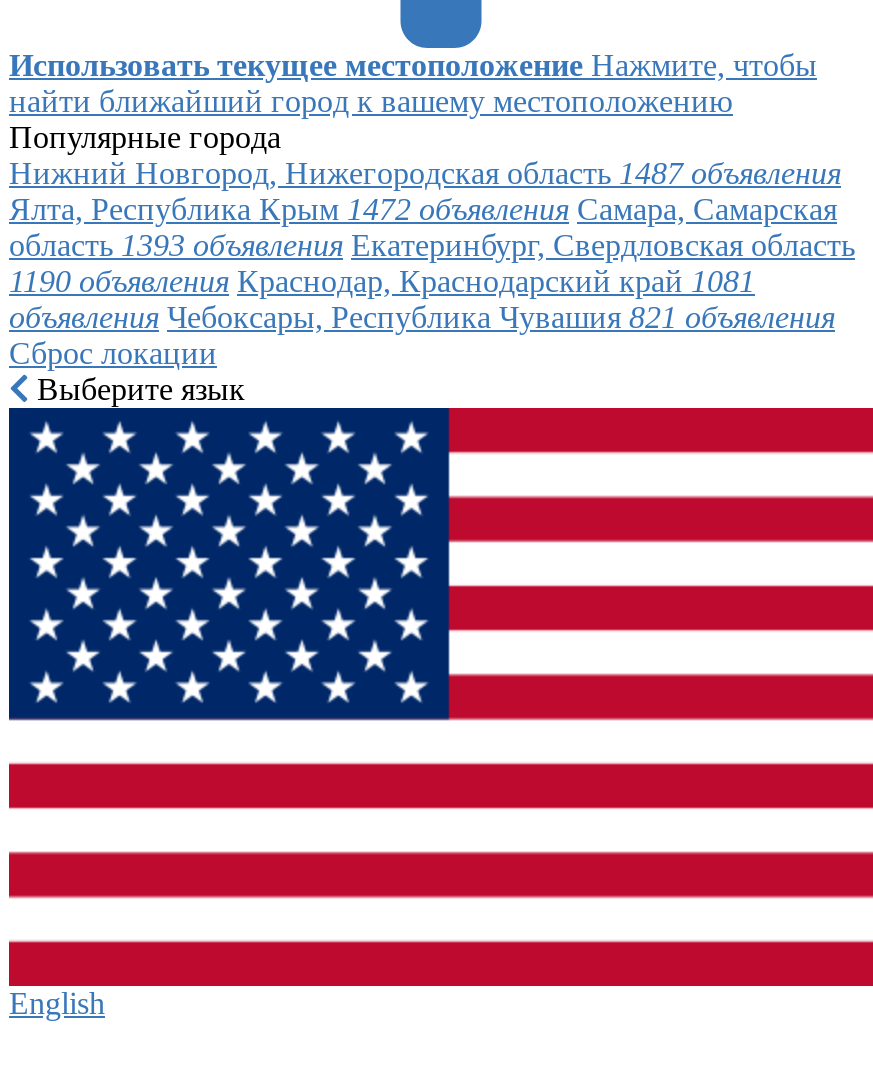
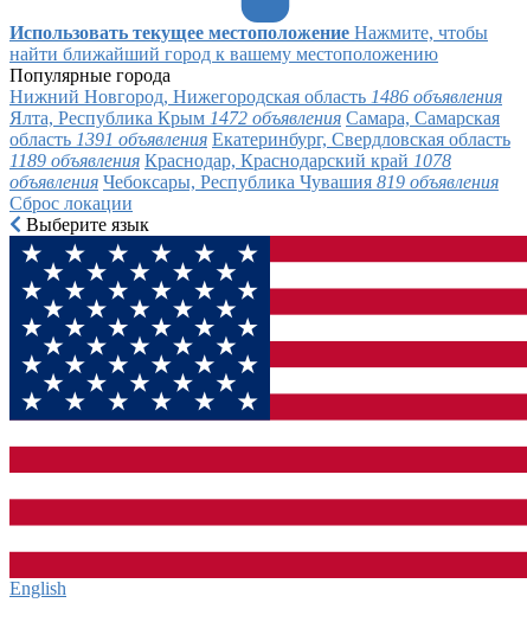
[9,156,841,190] Нижний Новгород, Нижегородская область 1487 объявления -> [9,86,502,107] Нижний Новгород, Нижегородская область 1486 объявления
[9,228,855,262] область 1393 объявления Екатеринбург, Свердловская область -> [9,129,510,149] область 1391 объявления Екатеринбург, Свердловская область
[9,264,755,298] 1190 объявления Краснодар, Краснодарский край 1081 -> [9,150,451,171] 1189 объявления Краснодар, Краснодарский край 1078
[9,300,835,334] объявления Чебоксары, Республика Чувашия 821 объявления -> [9,172,499,192] объявления Чебоксары, Республика Чувашия 819 объявления

